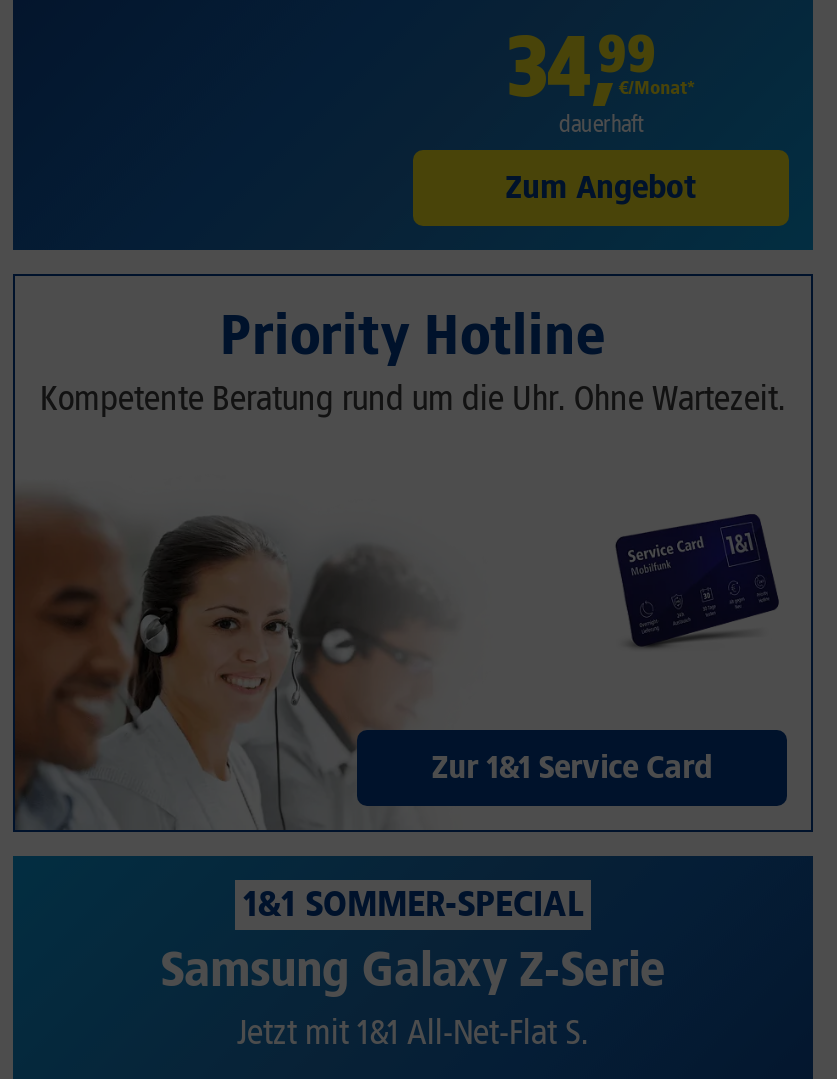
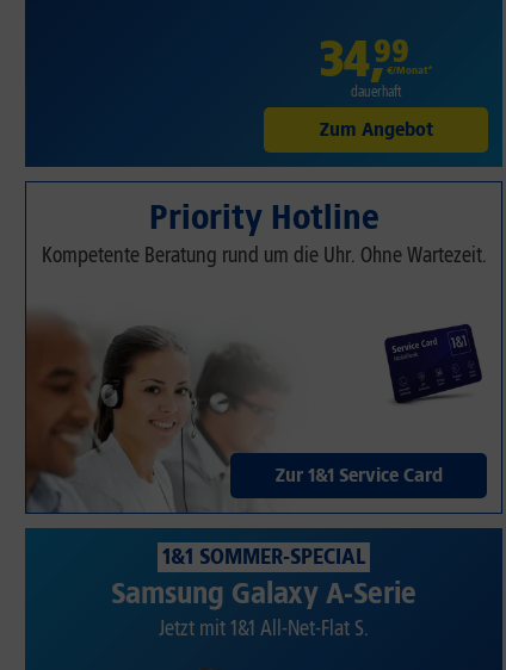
[160,940,666,998] Samsung Galaxy Z-Serie -> [111,576,416,611] Samsung Galaxy A-Serie

